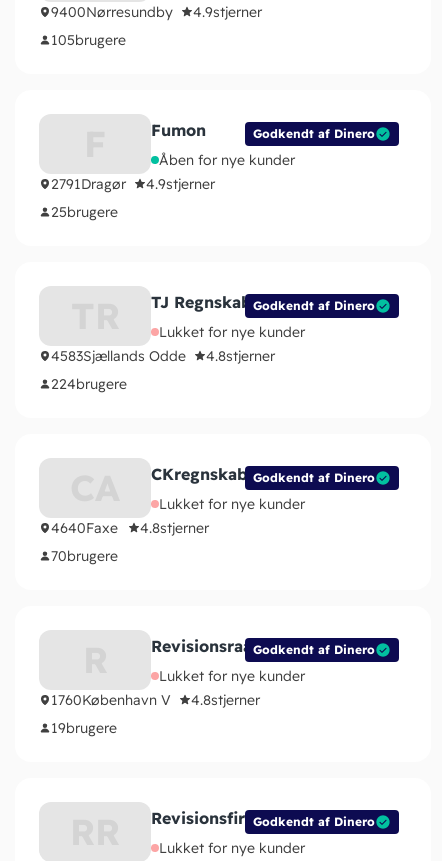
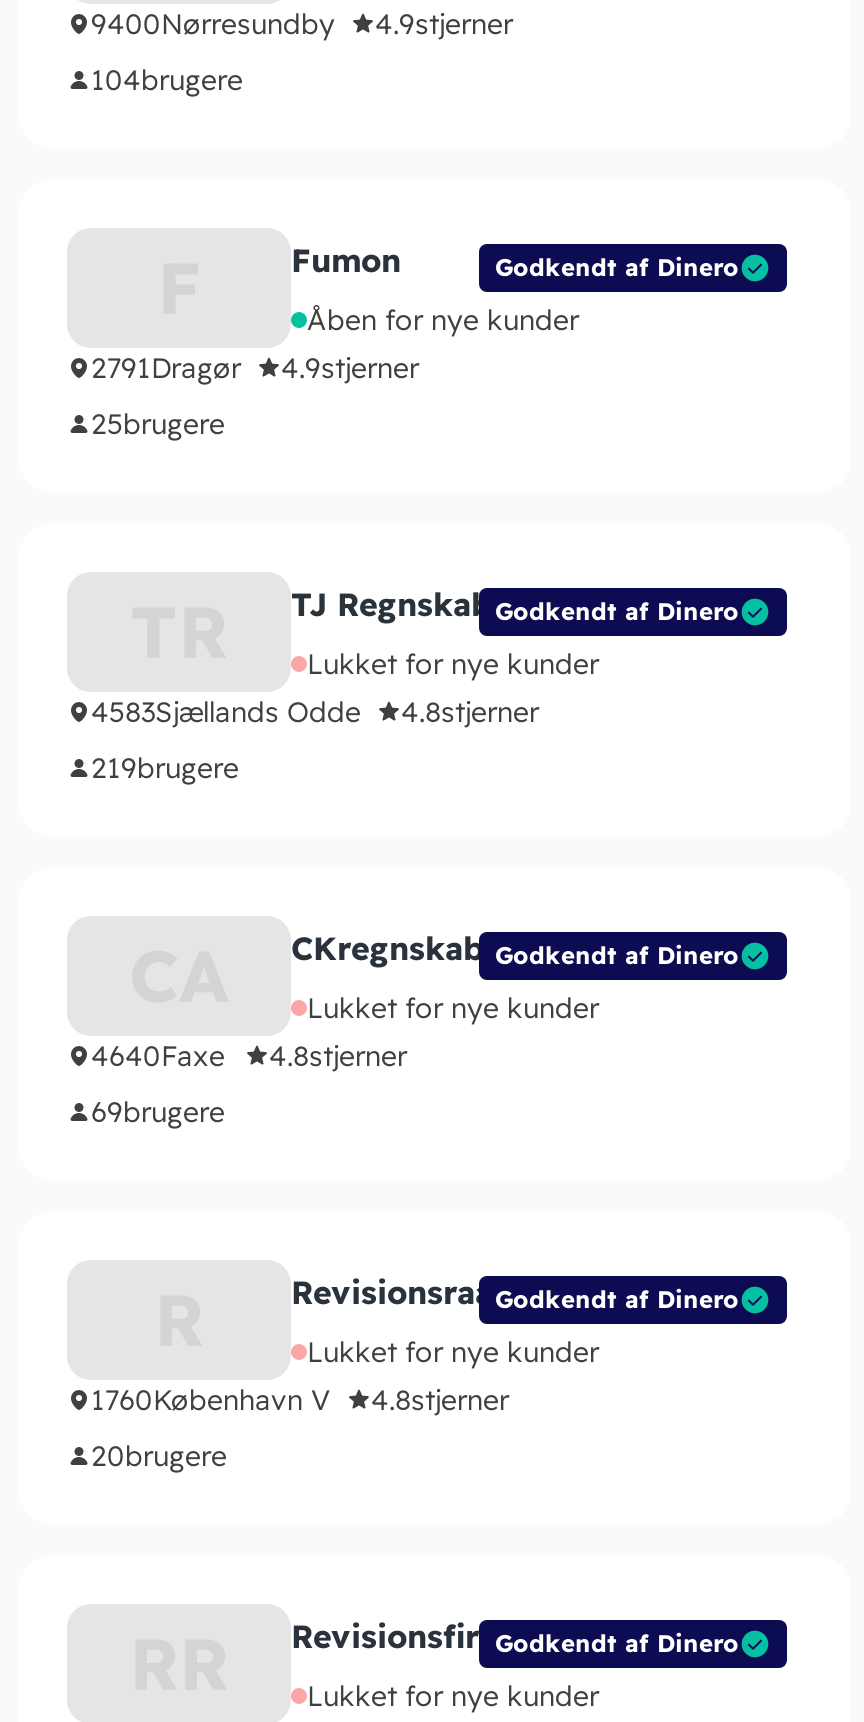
[51,31,126,49] 105brugere -> [91,63,243,99] 104brugere
[51,375,127,393] 224brugere -> [91,751,239,787] 219brugere
[51,547,118,565] 70brugere -> [91,1095,225,1131] 69brugere
[51,719,117,737] 19brugere -> [91,1439,227,1475] 20brugere

